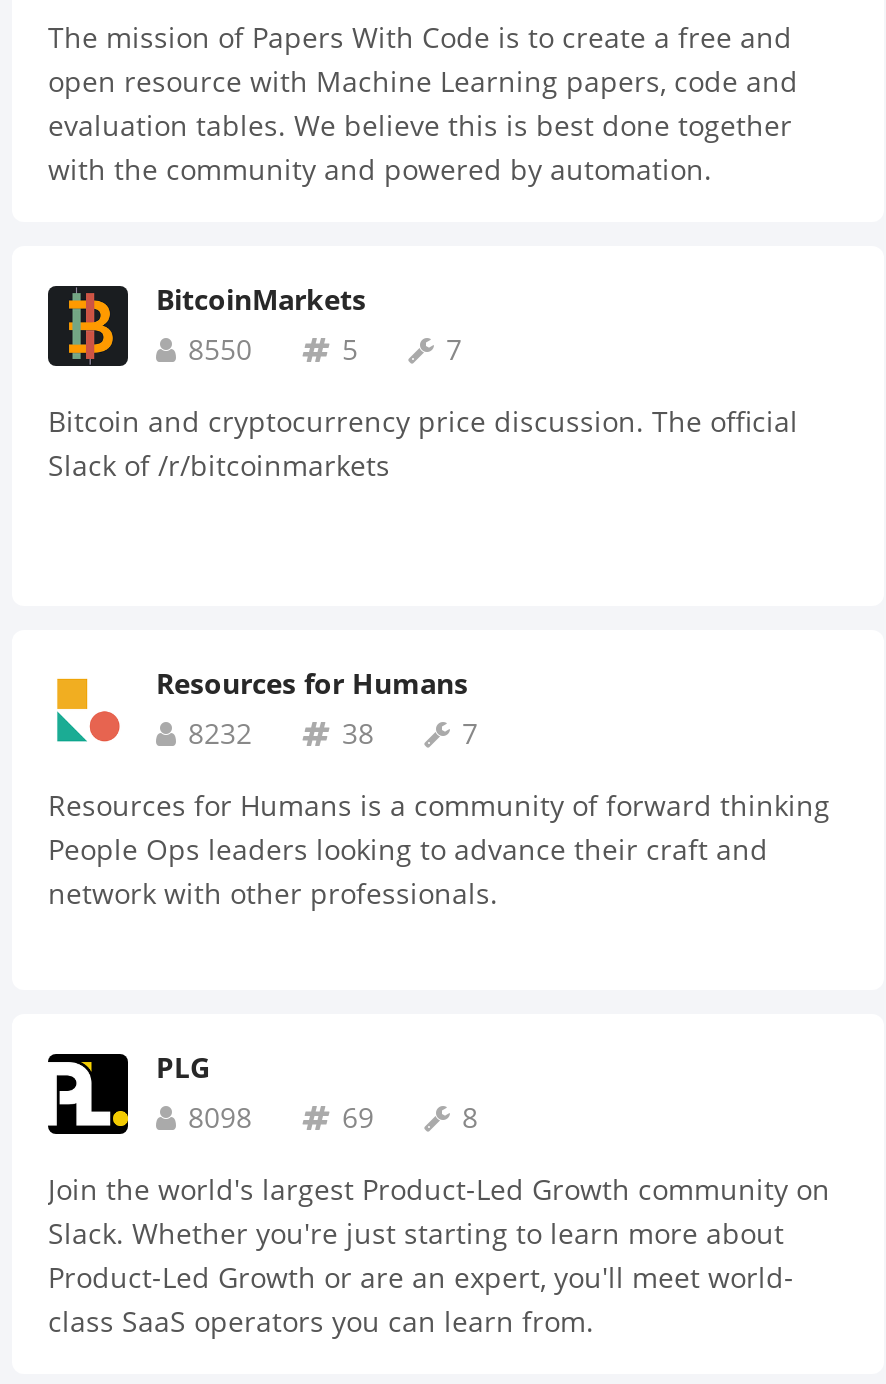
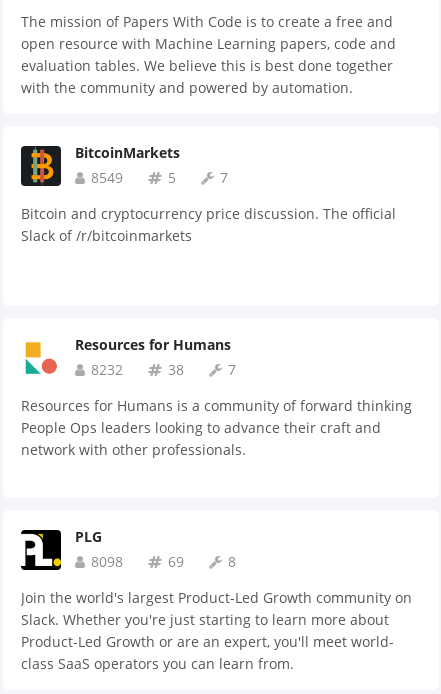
[188,330,252,368] 8550 -> [91,168,123,187] 8549

